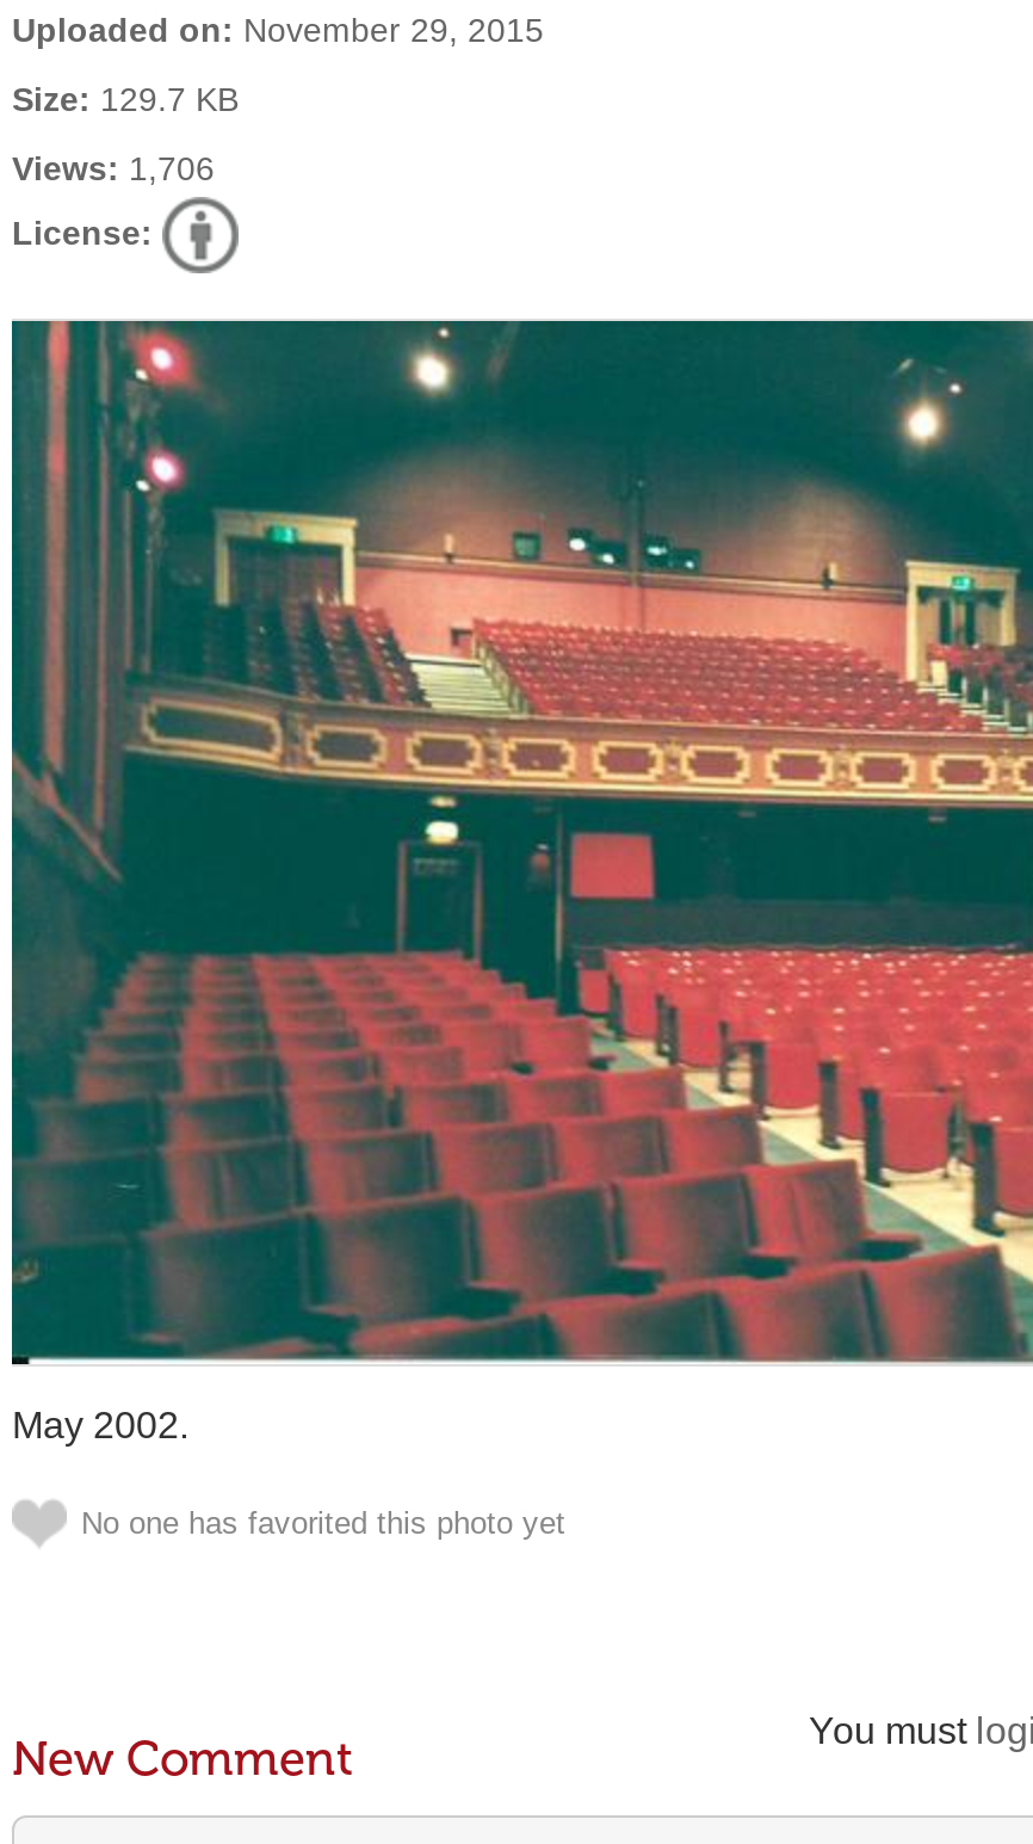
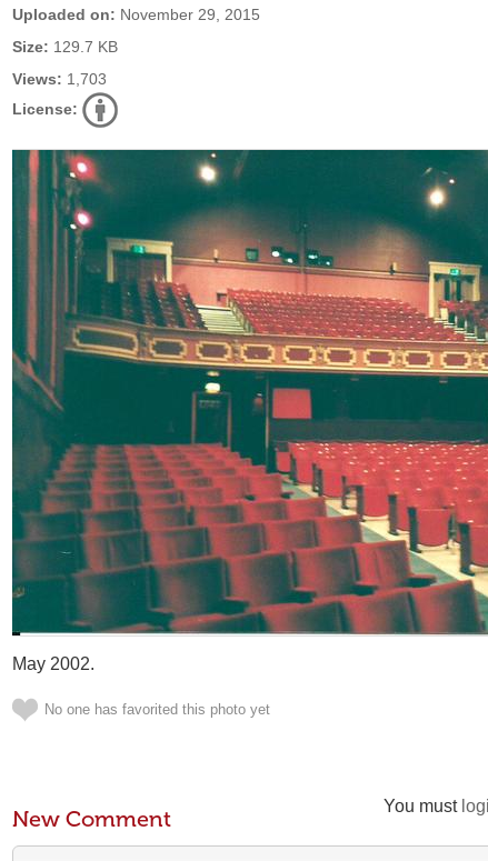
[12,149,215,187] Views: 1,706 -> [12,70,107,88] Views: 1,703

